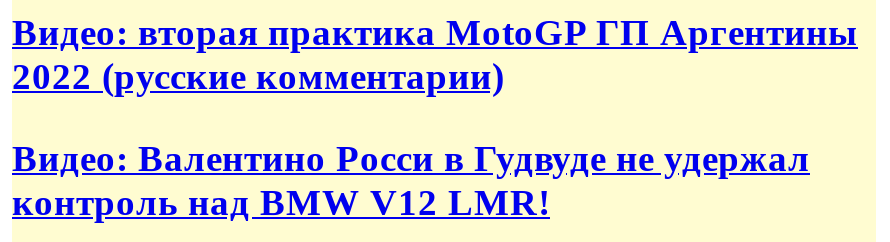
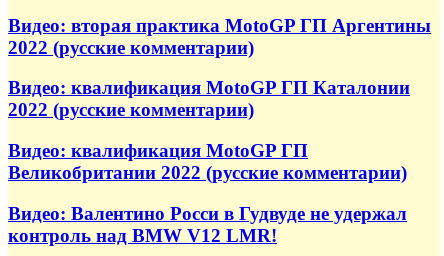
none -> [8,77,410,183] Видео: квалификация MotoGP ГП Каталонии | 2022 (русские комментарии) | Видео: квалификация MotoGP ГП | Великобритании 2022 (русские комментарии)

